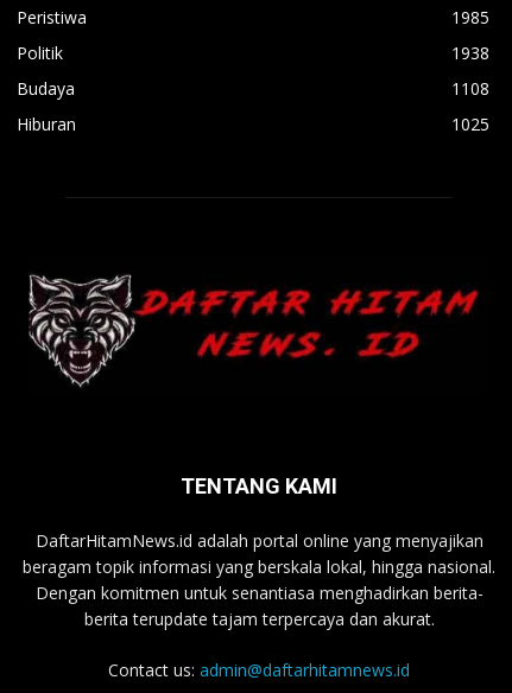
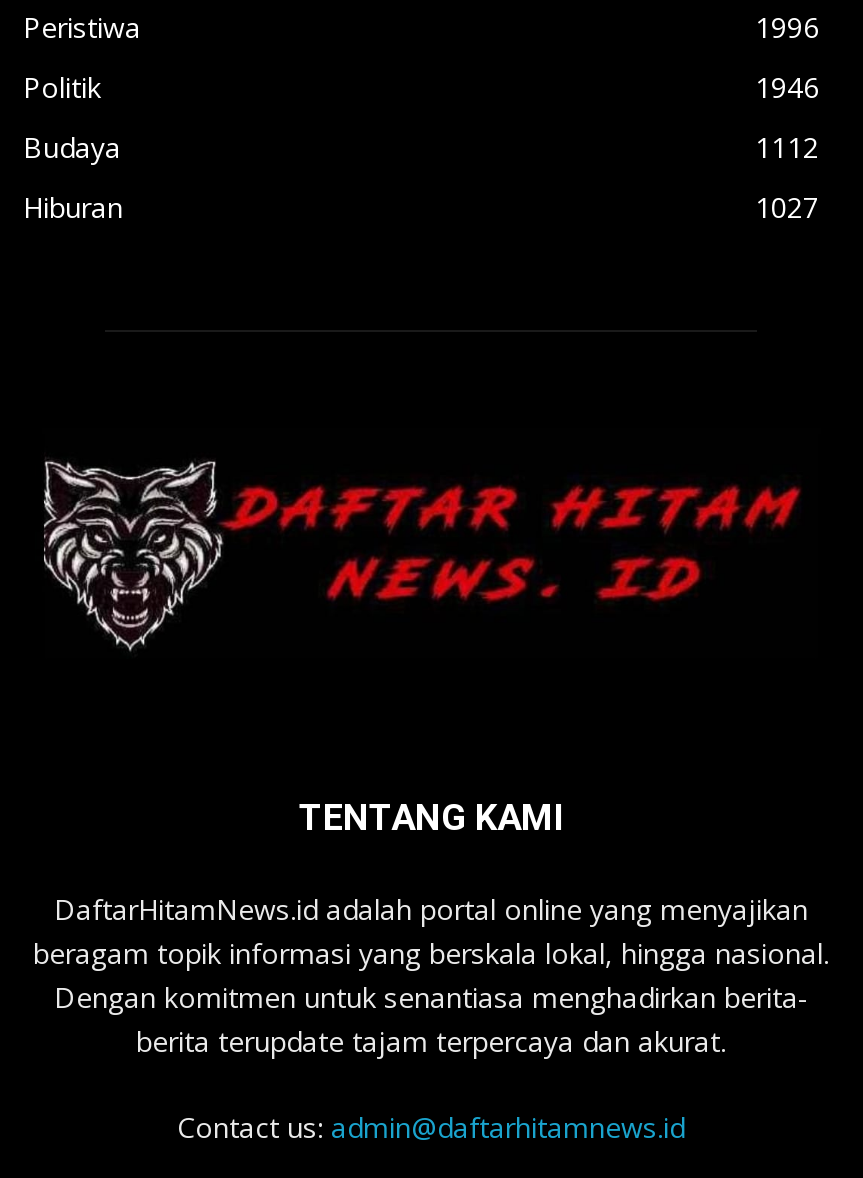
[451,7,489,29] 1985 -> [755,9,819,47] 1996
[451,42,489,65] 1938 -> [755,69,819,107] 1946
[451,78,489,100] 1108 -> [755,129,819,167] 1112
[451,113,489,136] 1025 -> [755,189,819,227] 1027

